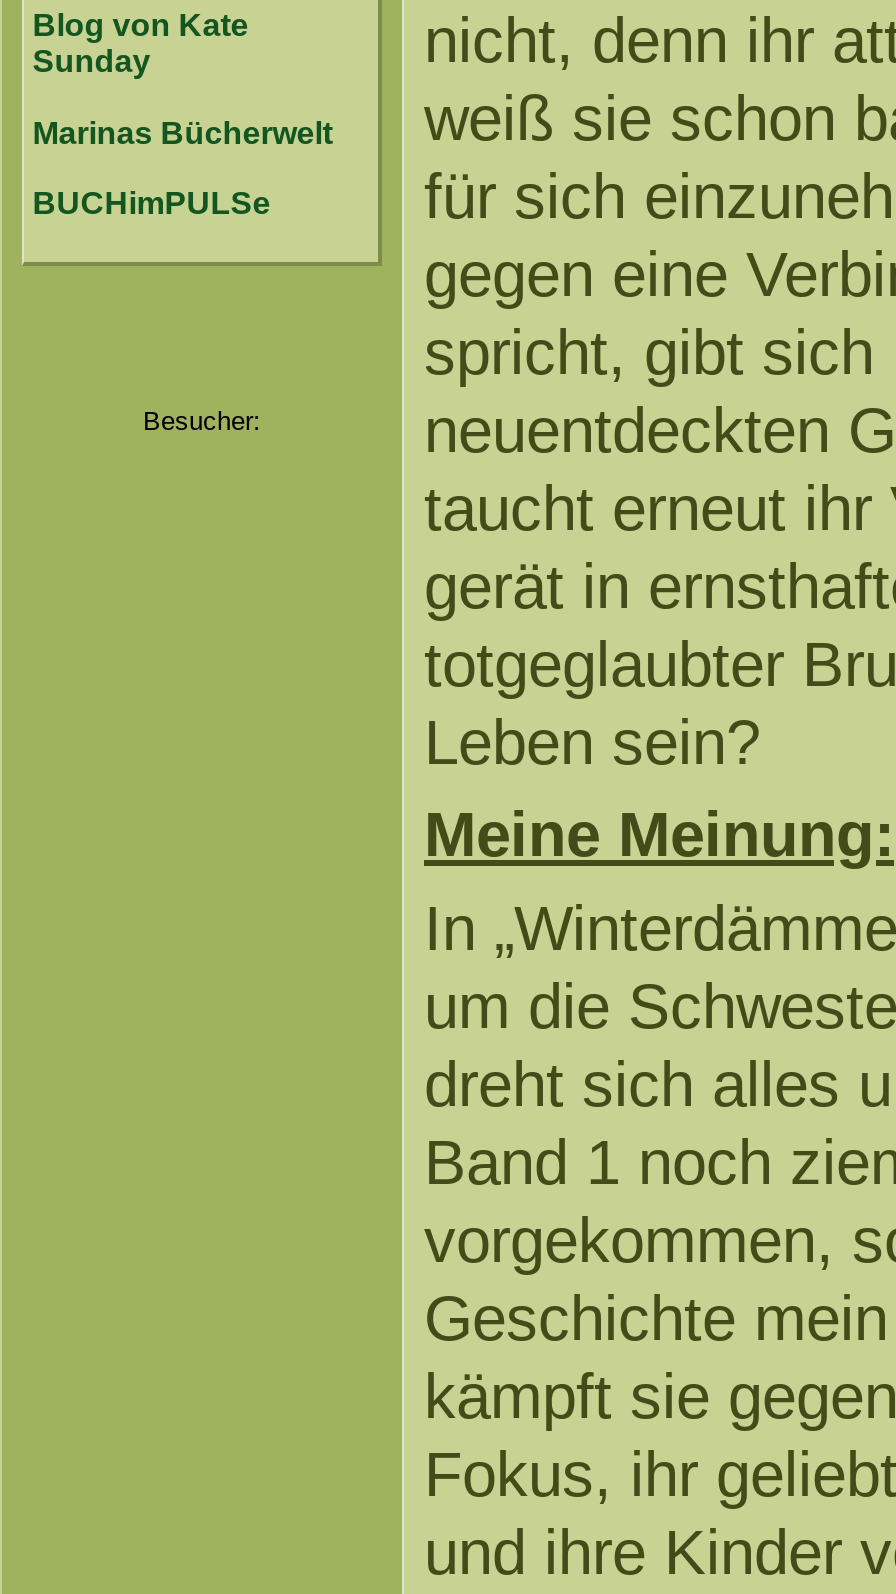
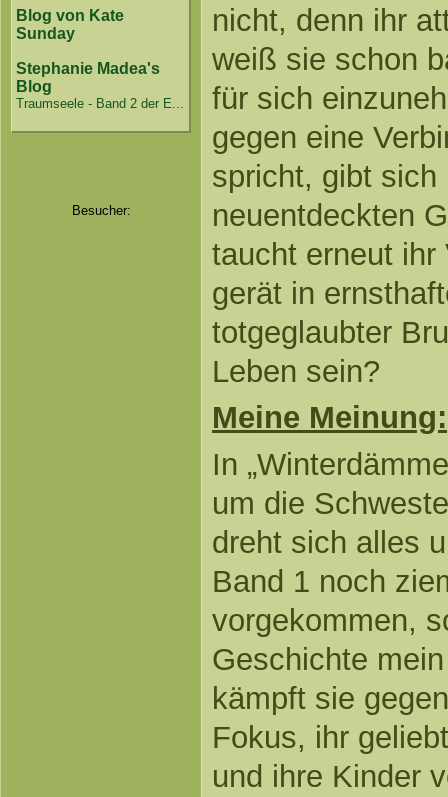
[33,116,333,221] Marinas Bücherwelt | BUCHimPULSe -> [16,60,184,111] Stephanie Madea's | Blog | Traumseele - Band 2 der E...

